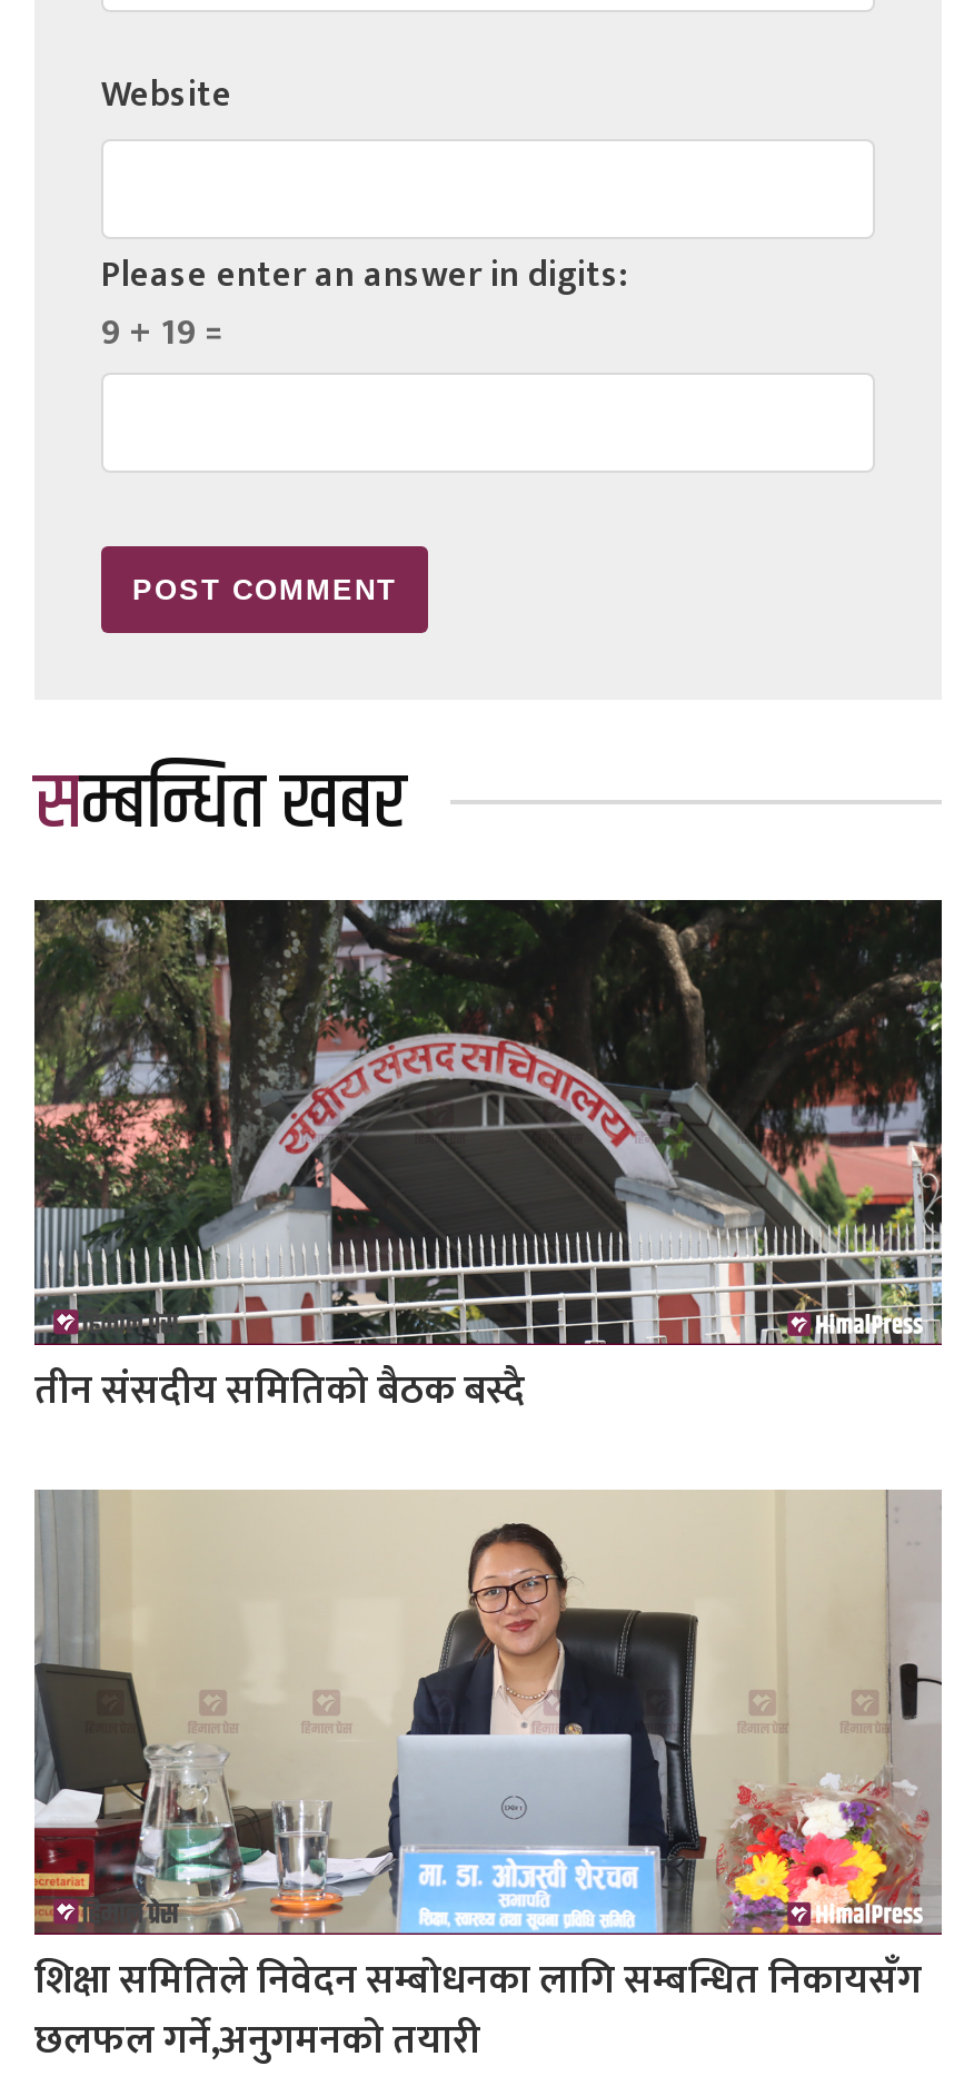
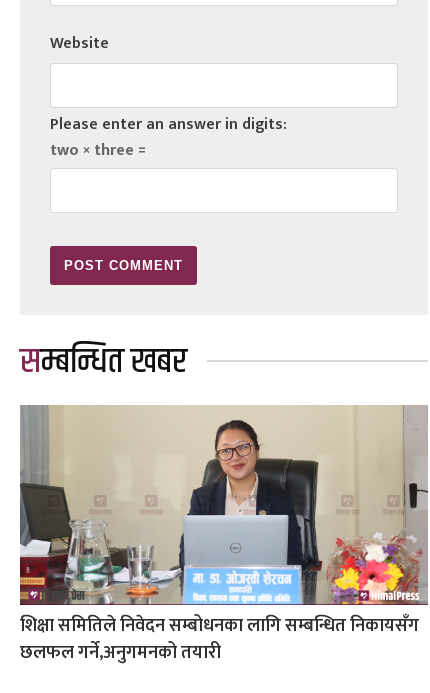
[101,303,223,363] 9 + 19 = -> [50,137,146,164] two × three =
[32,898,942,1424] [image] | तीन संसदीय समितिको बैठक बस्दै -> none

